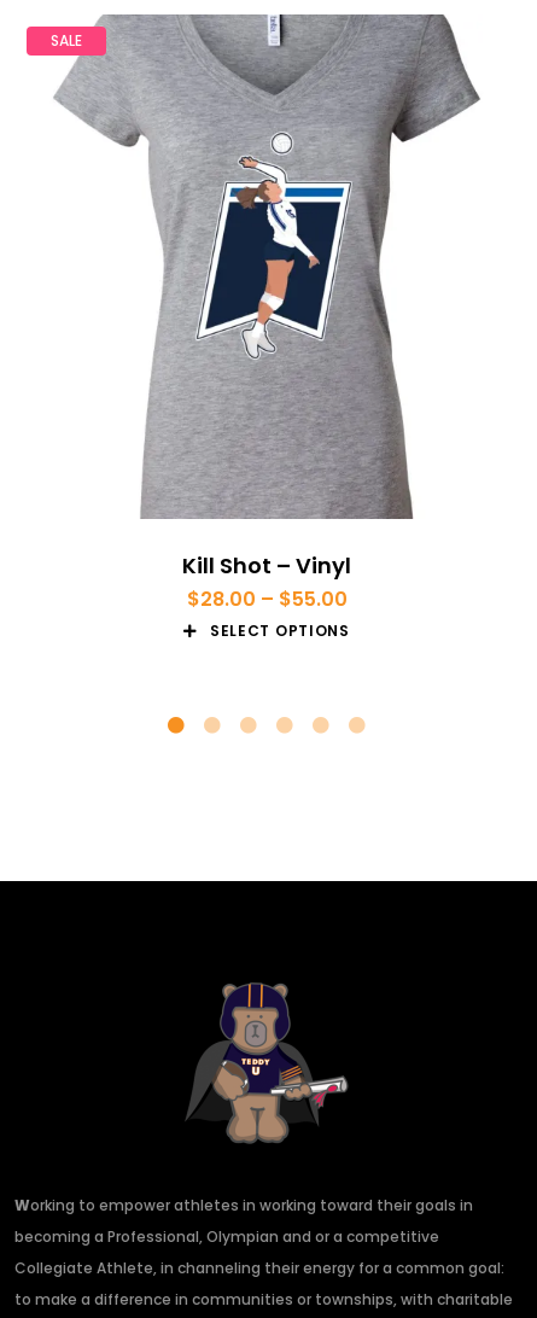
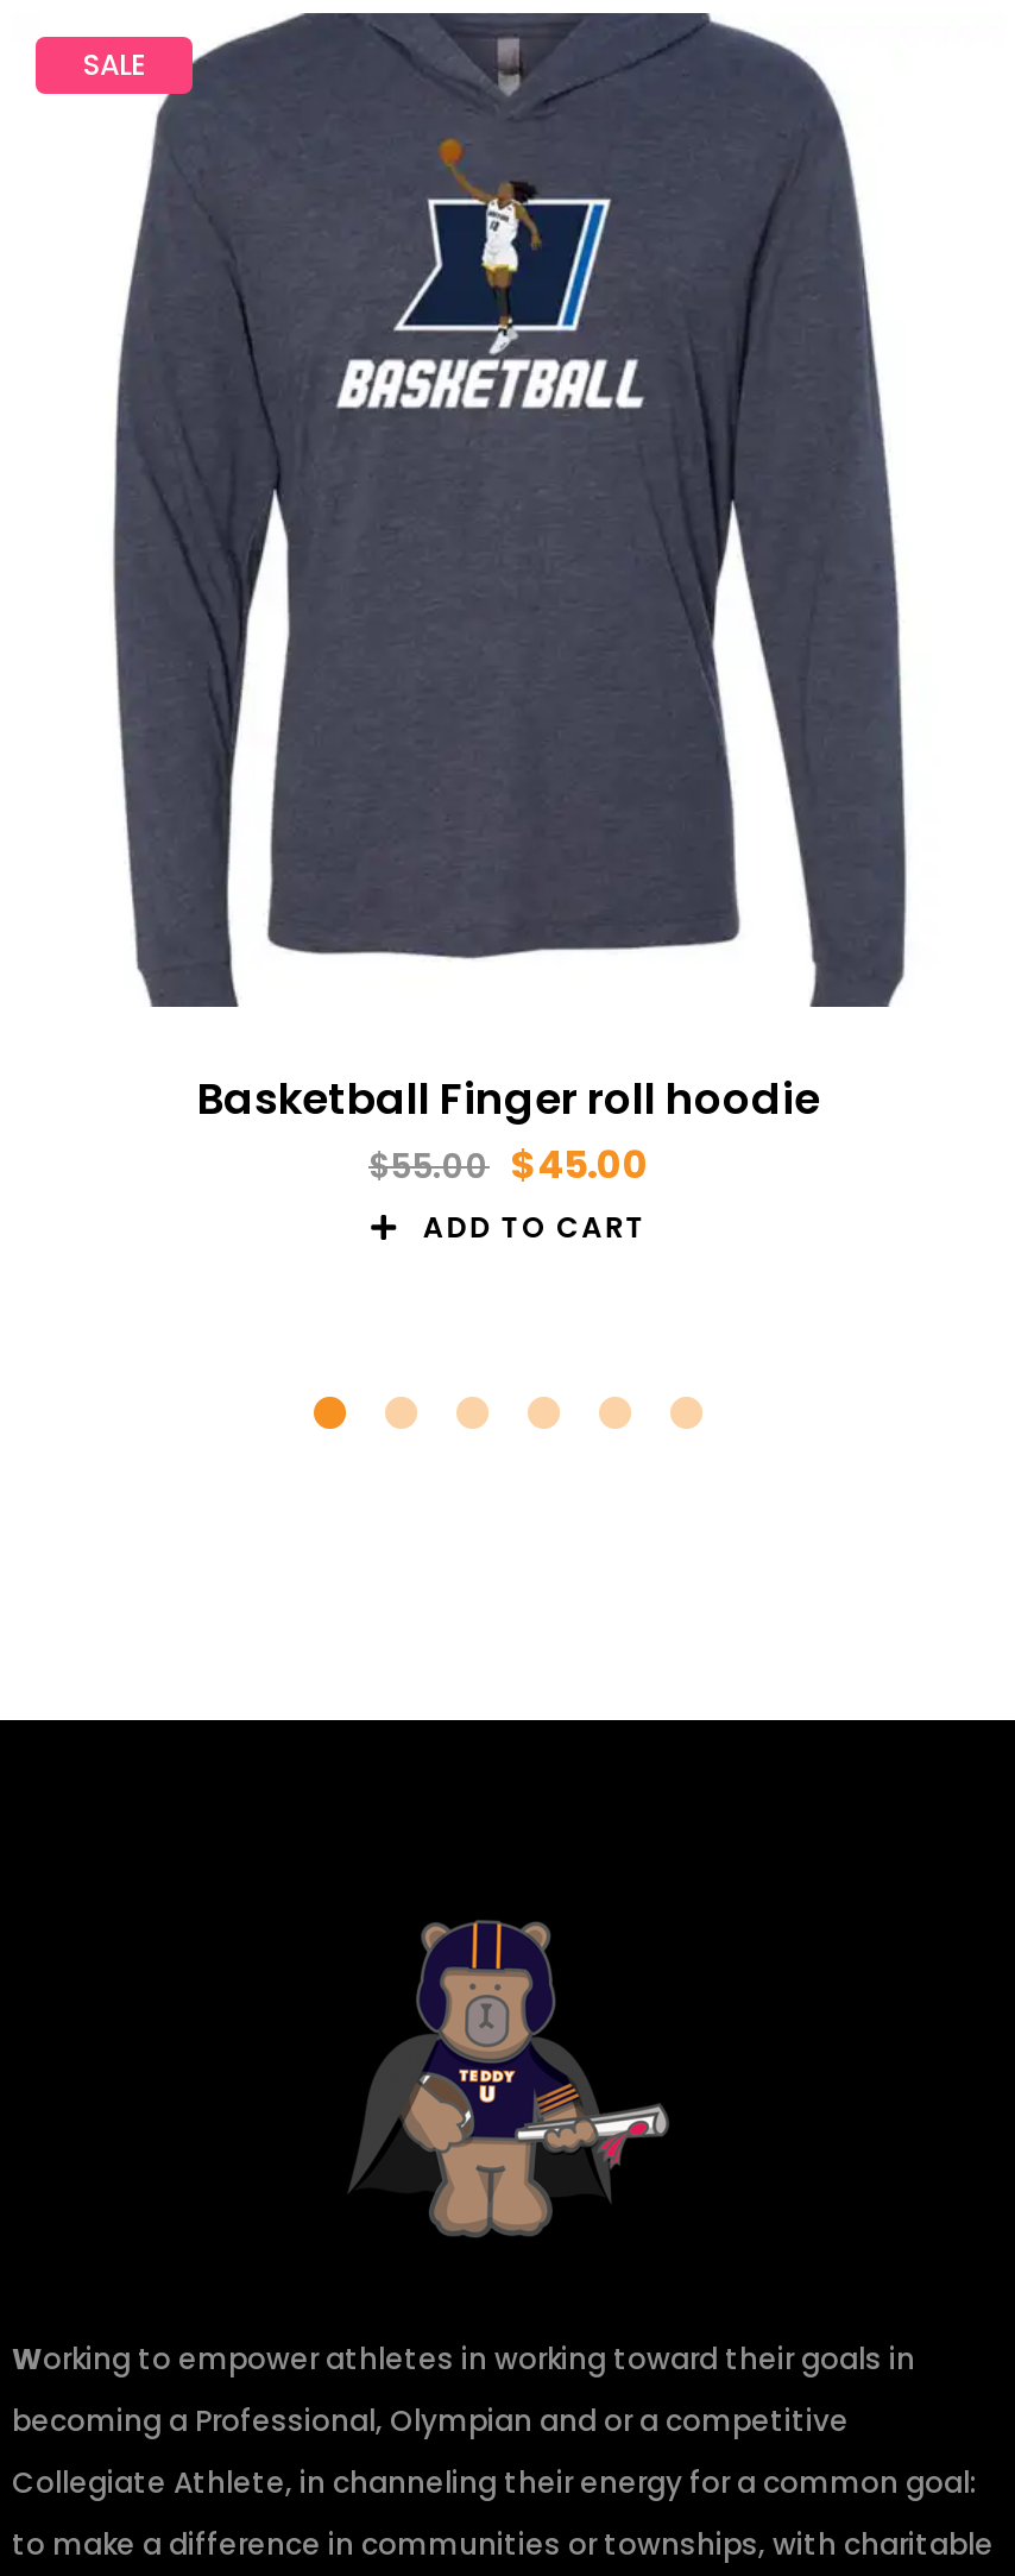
[53,13,480,641] [image] | Kill Shot – Vinyl | $28.00 – $55.00 | SELECT OPTIONS -> [90,11,927,1247] [image] | Basketball Finger roll hoodie | $55.00 $45.00 | ADD TO CART

